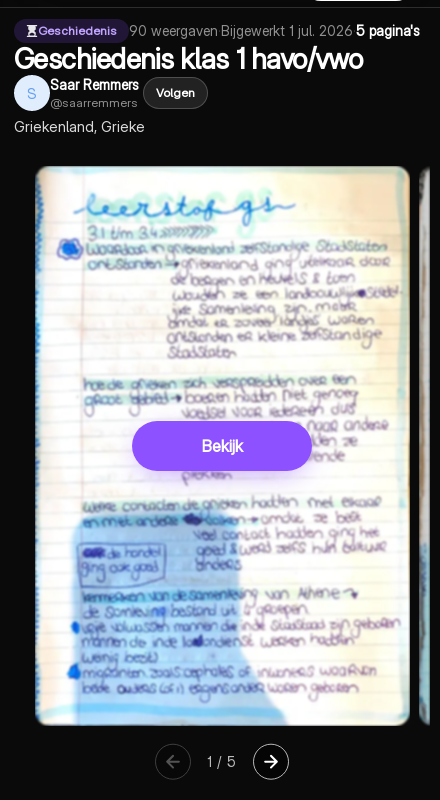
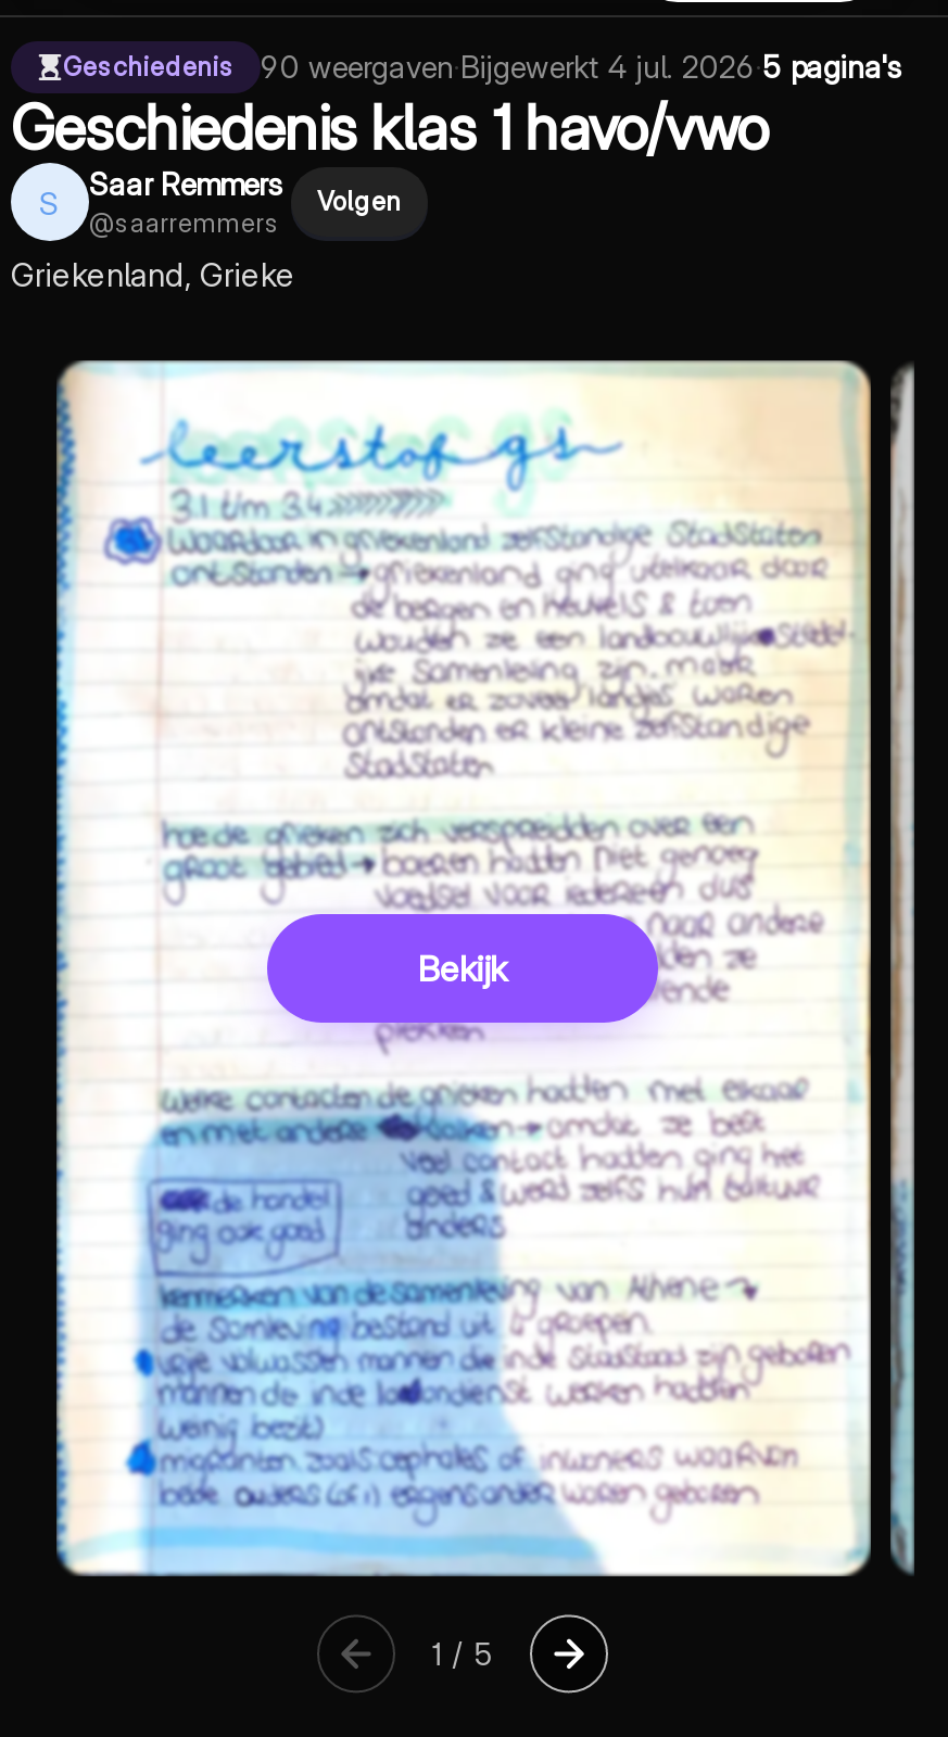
[129,22,420,39] 90 weergaven · Bijgewerkt 1 jul. 2026 · 5 pagina's -> [261,48,901,85] 90 weergaven · Bijgewerkt 4 jul. 2026 · 5 pagina's

